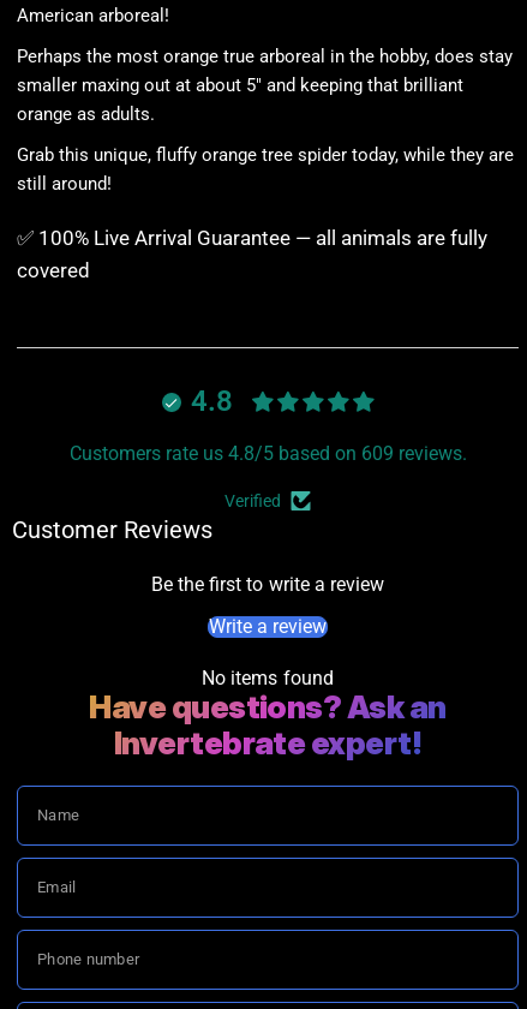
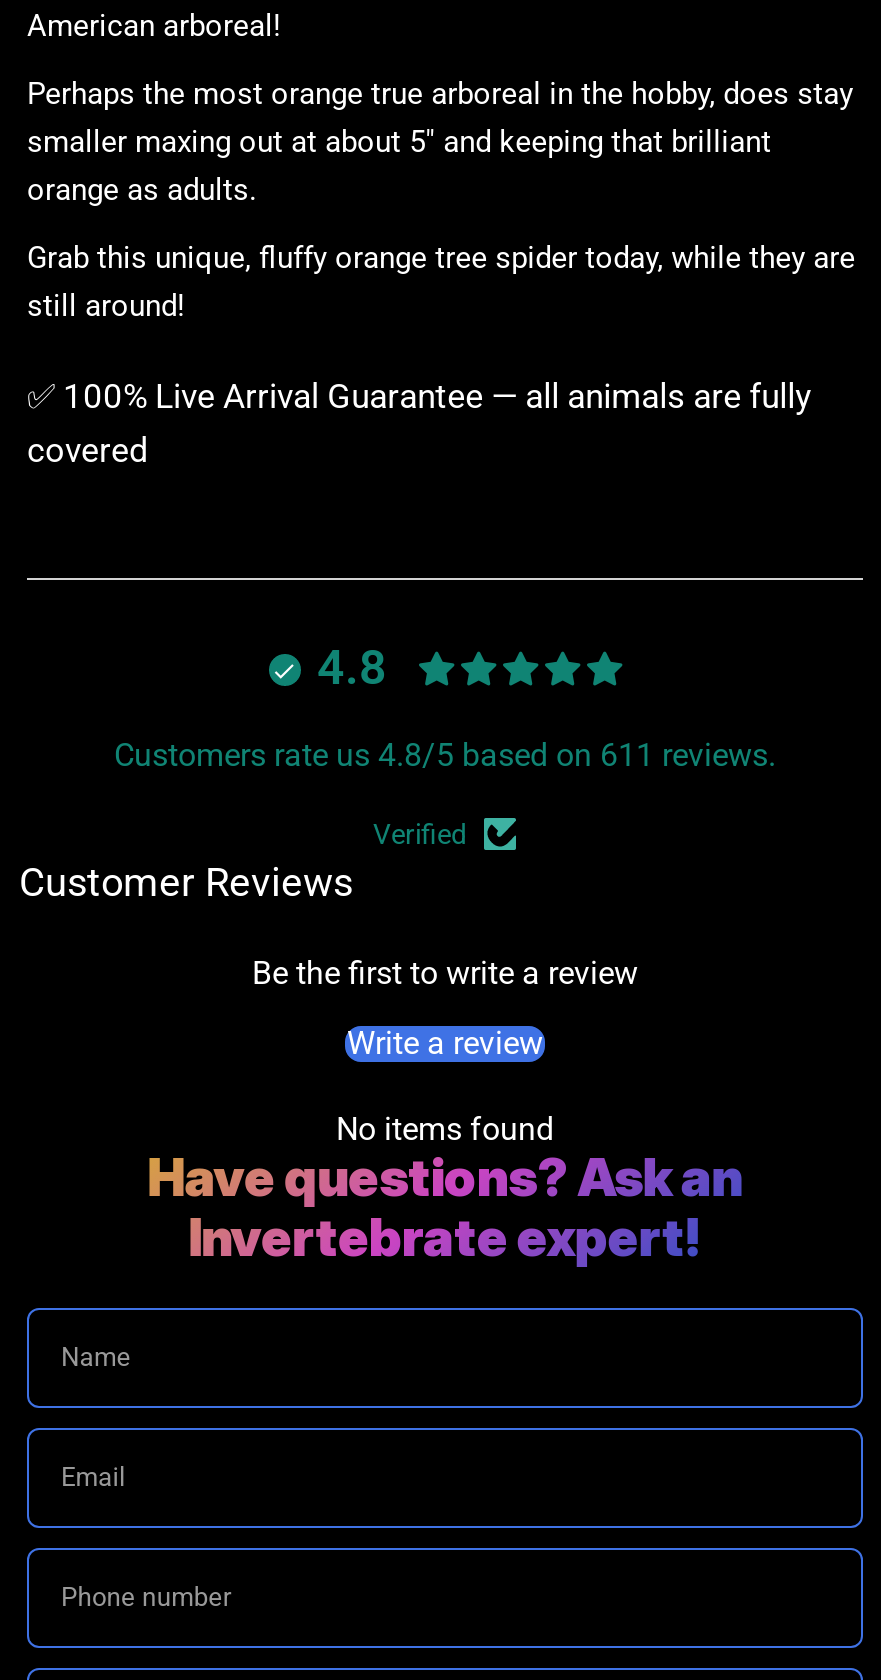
[69,442,466,465] Customers rate us 4.8/5 based on 609 reviews. -> [114,736,776,774] Customers rate us 4.8/5 based on 611 reviews.

